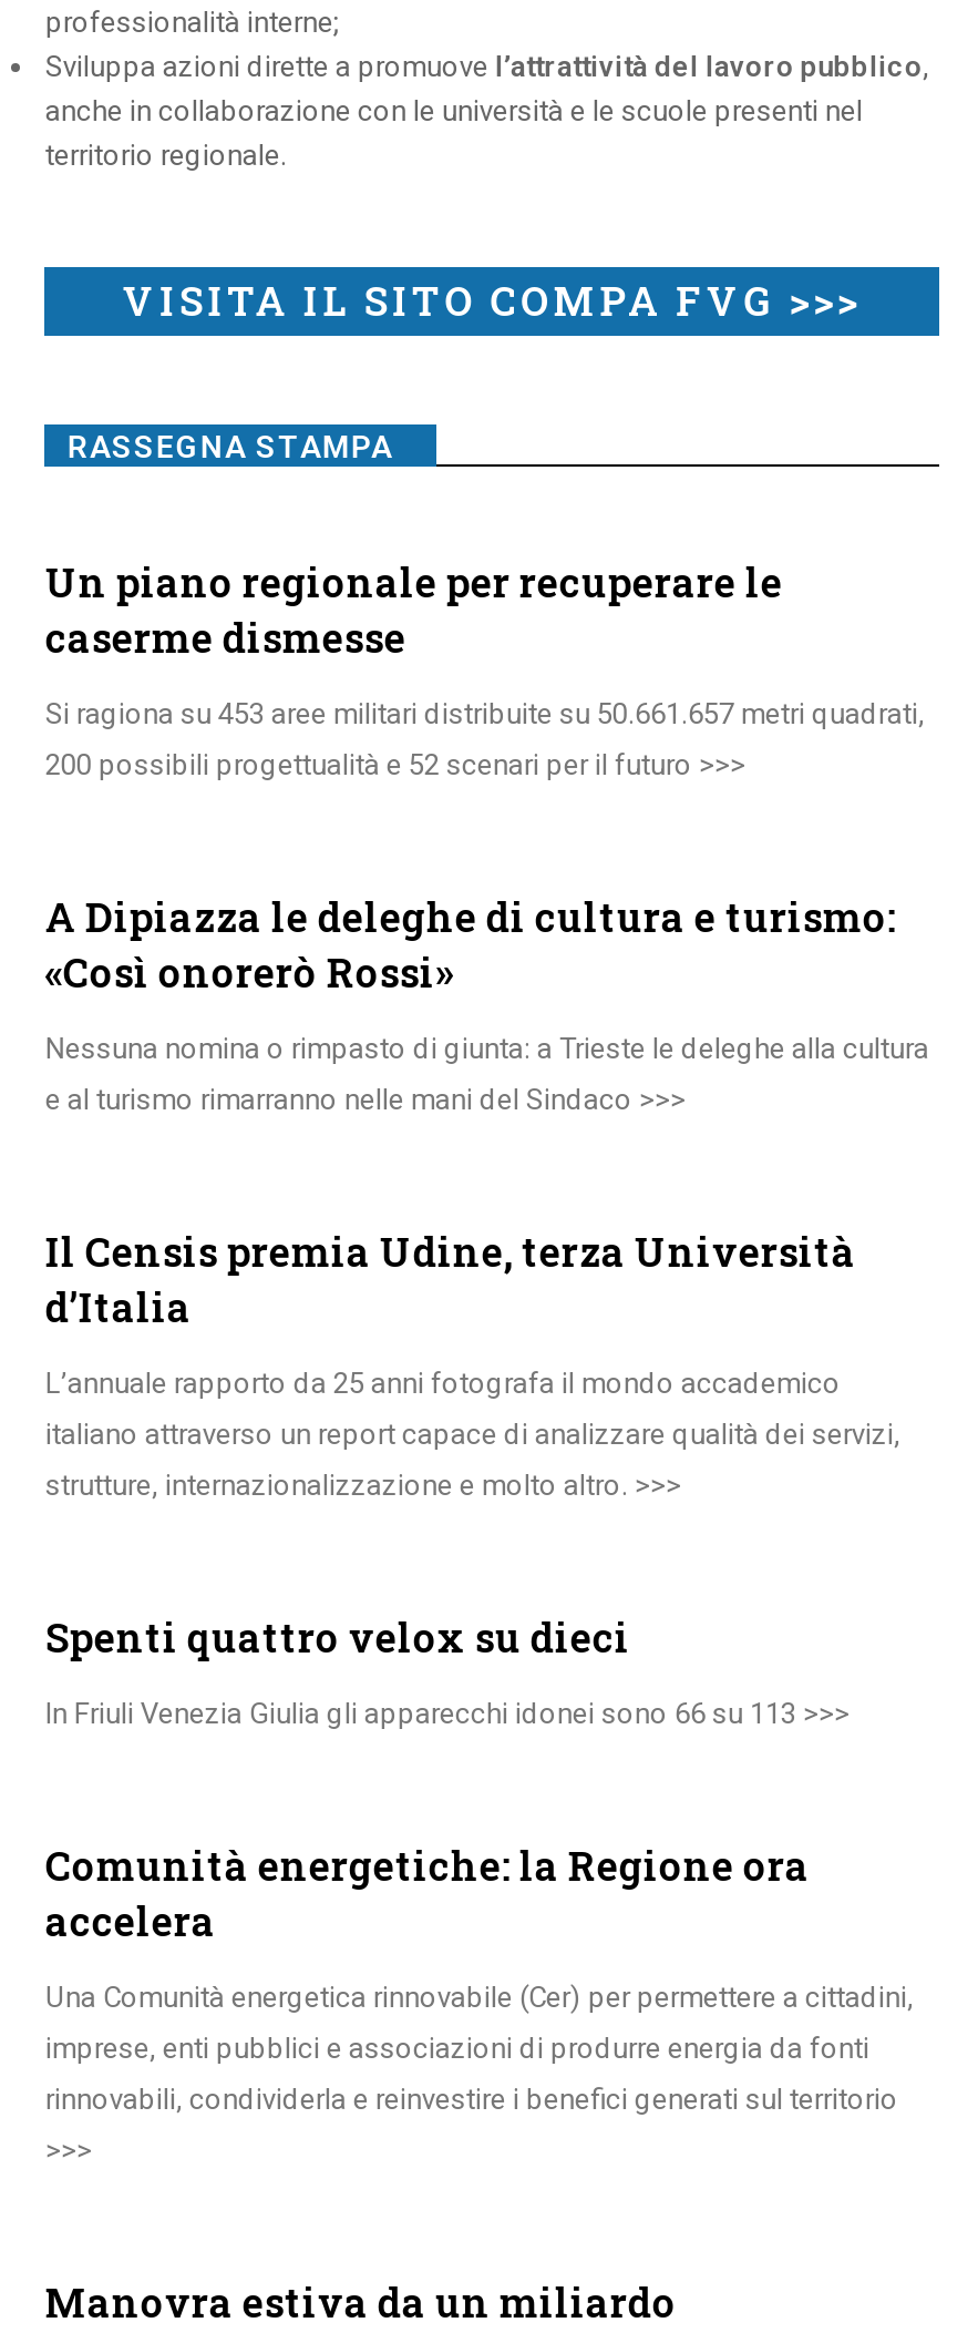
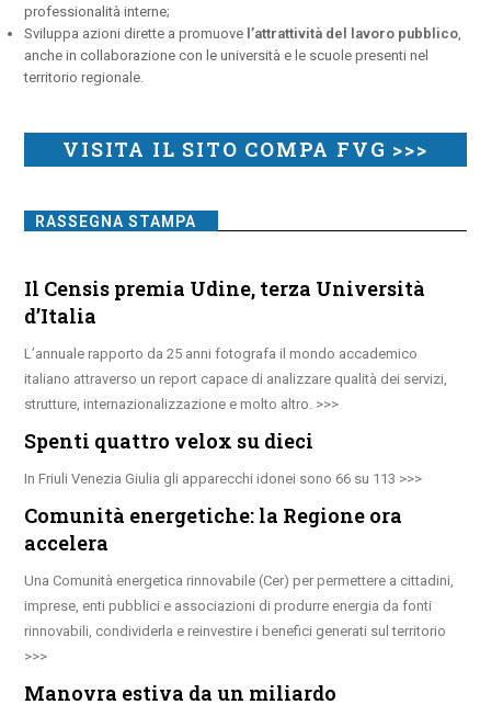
[45,555,929,1116] Un piano regionale per recuperare le | caserme dismesse | Si ragiona su 453 aree militari distribuite su 50.661.657 metri quadrati, | 200 possibili progettualità e 52 scenari per il futuro | A Dipiazza le deleghe di cultura e turismo: | «Così onorerò Rossi» | Nessuna nomina o rimpasto di giunta: a Trieste le deleghe alla cultura | e al turismo rimarranno nelle mani del Sindaco -> none

